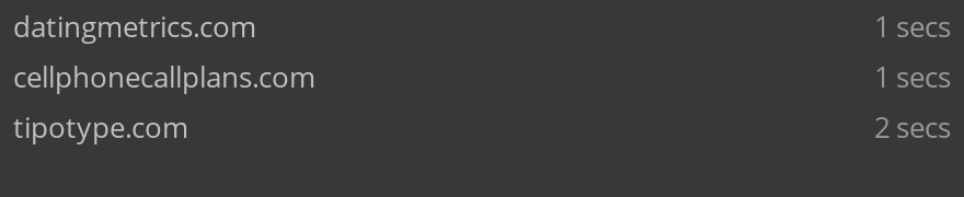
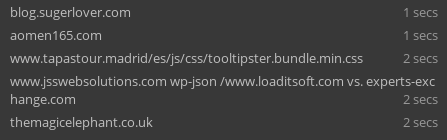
[13,6,256,45] datingmetrics.com -> [10,3,131,21] blog.sugerlover.com
[13,56,315,95] cellphonecallplans.com -> [10,26,102,44] aomen165.com
[13,106,188,146] tipotype.com -> [10,49,438,131] www.tapastour.madrid/es/js/css/tooltipster.bundle.min.css | 2 secs | www.jsswebsolutions.com wp-json /www.loaditsoft.com vs. experts-exc | hange.com | 2 secs | themagicelephant.co.uk

